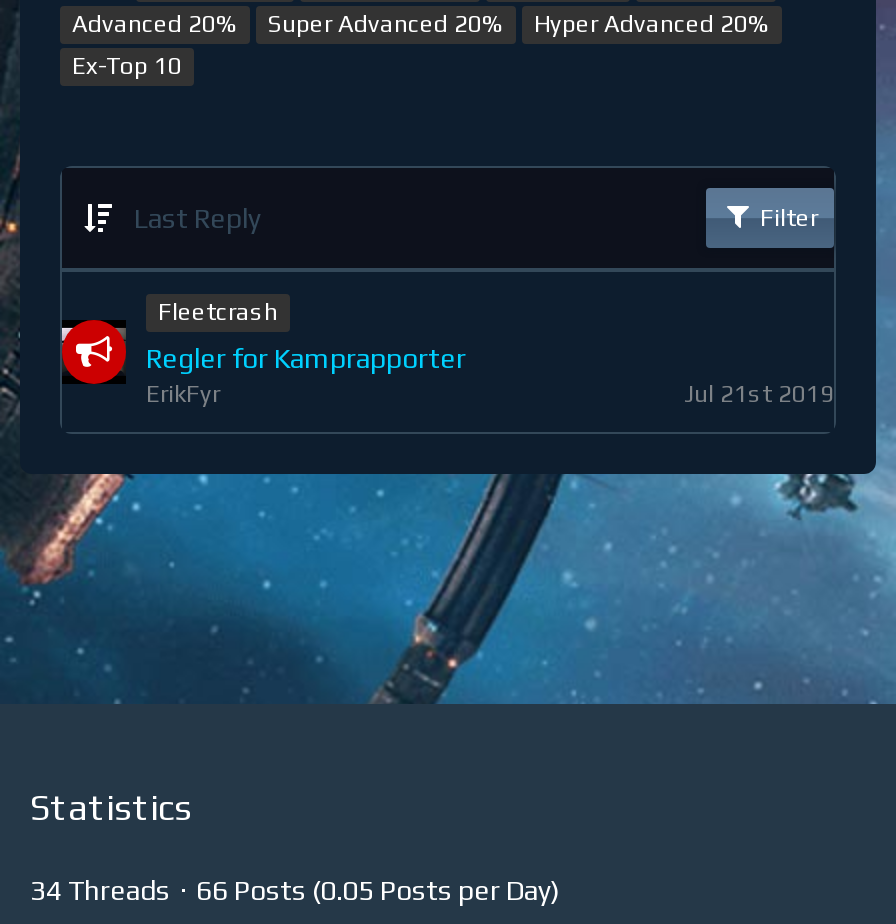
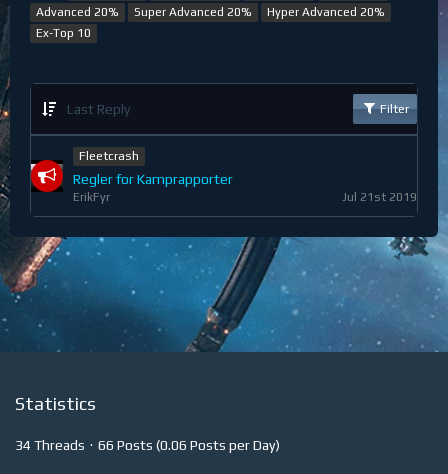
[196,874,560,906] 66 Posts (0.05 Posts per Day) -> [98,437,280,453] 66 Posts (0.06 Posts per Day)

